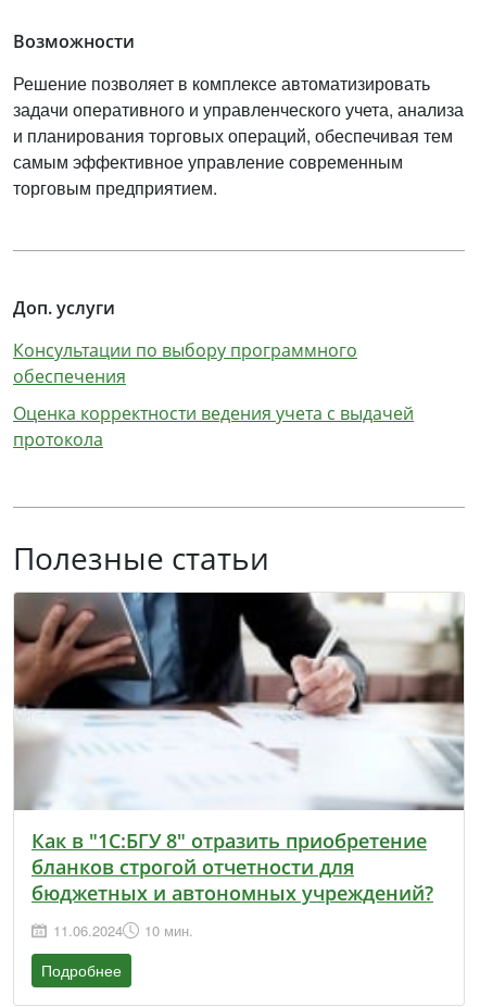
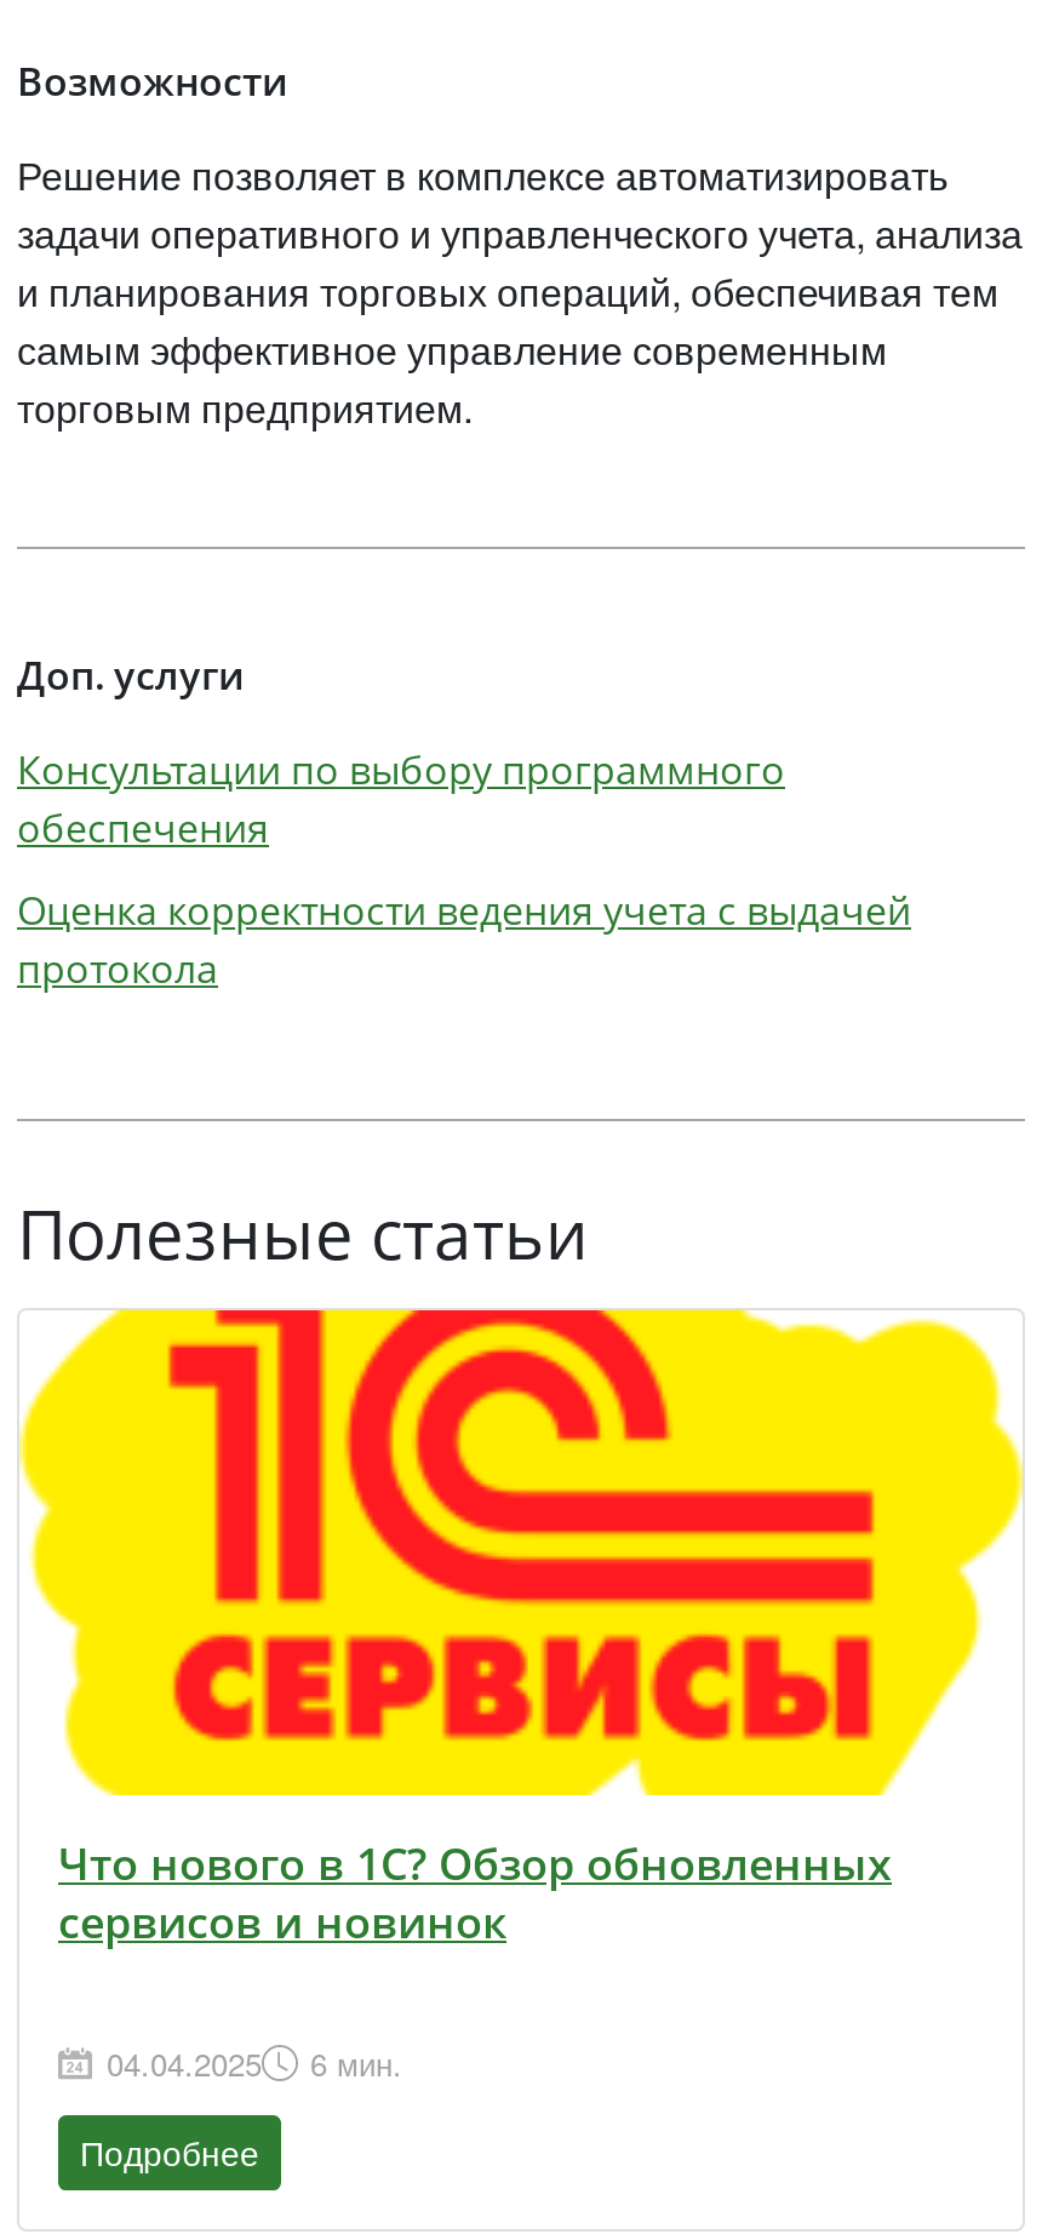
[13,592,465,906] [image] | Как в "1С:БГУ 8" отразить приобретение | бланков строгой отчетности для | бюджетных и автономных учреждений? -> [17,1308,1025,1950] [image] | Что нового в 1С? Обзор обновленных | сервисов и новинок
[53,920,193,941] 11.06.2024 | 10 мин. -> [107,2040,402,2086] 04.04.2025 | 6 мин.

